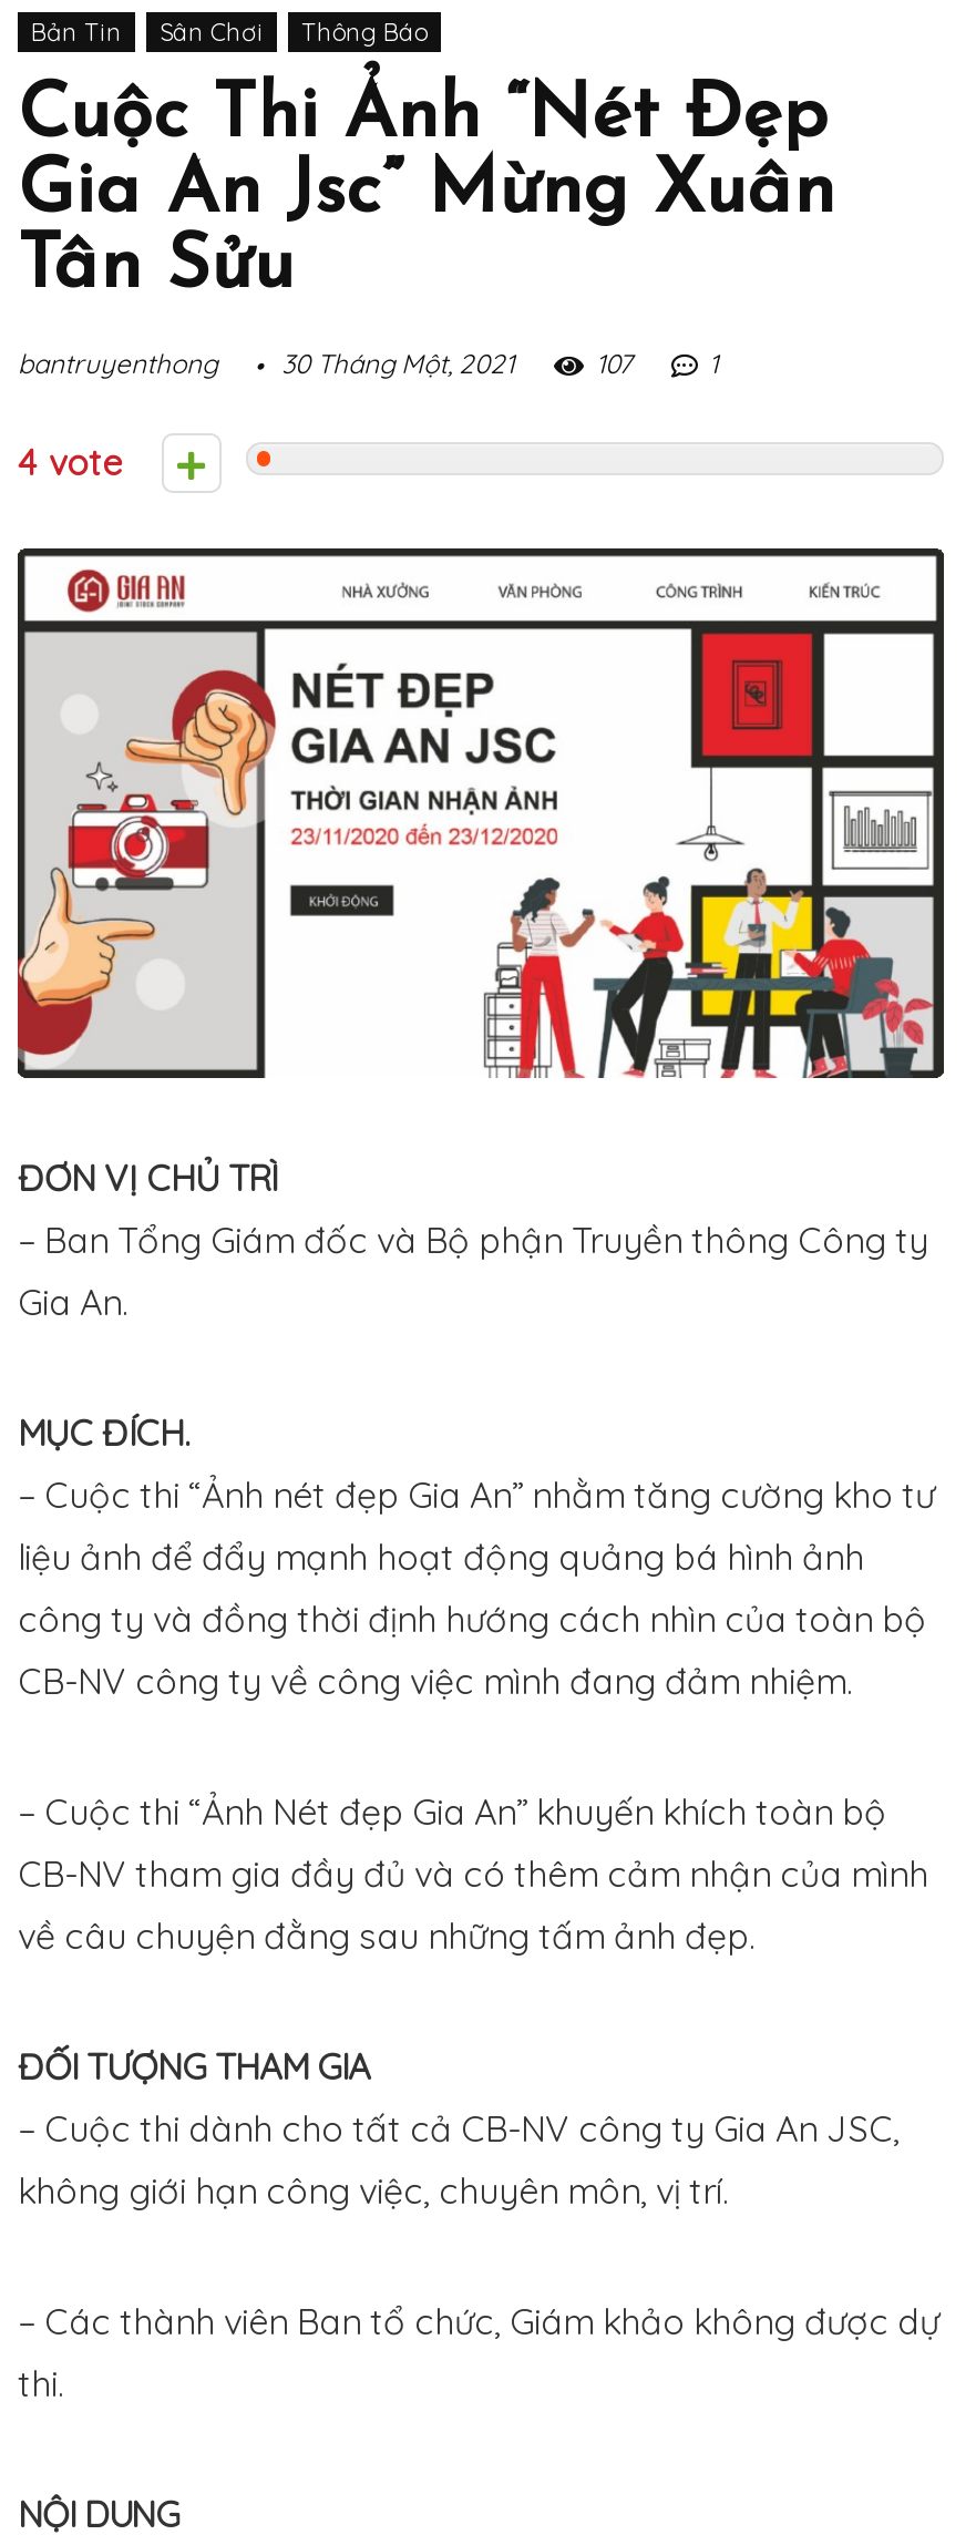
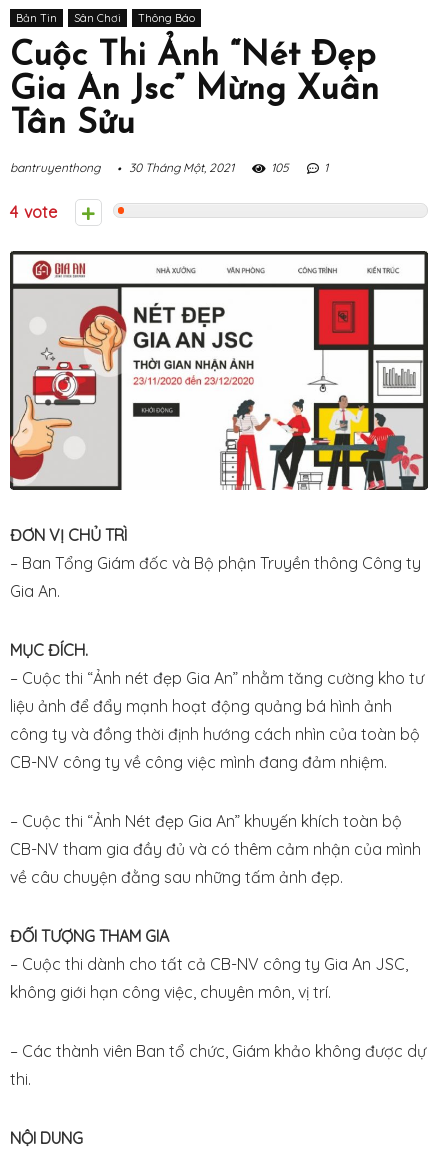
[596,347,631,380] 107 -> [271,160,289,175] 105

